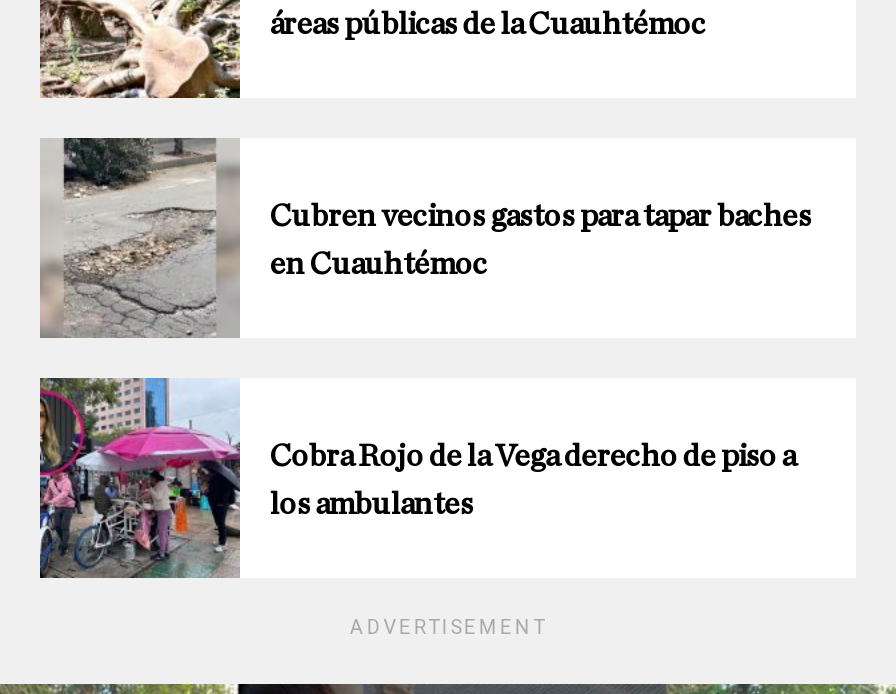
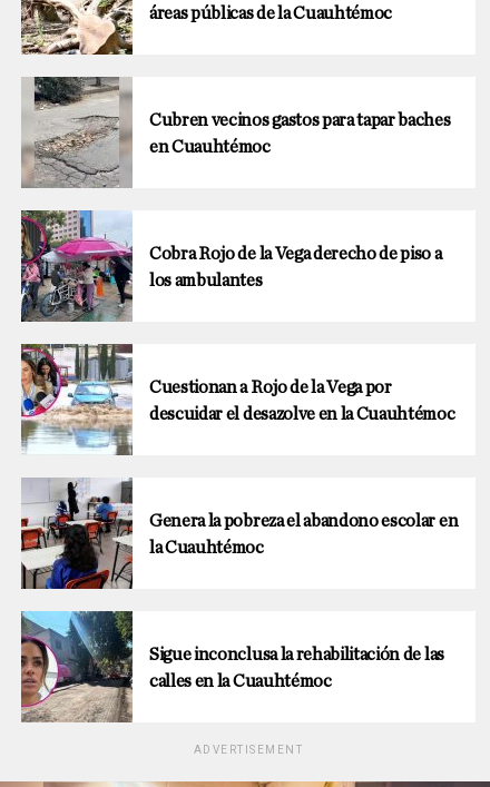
none -> [20,343,455,455] [image] | Cuestionan a Rojo de la Vega por | descuidar el desazolve en la Cuauhtémoc
none -> [20,478,458,590] [image] | Genera la pobreza el abandono escolar en | la Cuauhtémoc
none -> [20,610,444,722] [image] | Sigue inconclusa la rehabilitación de las | calles en la Cuauhtémoc

